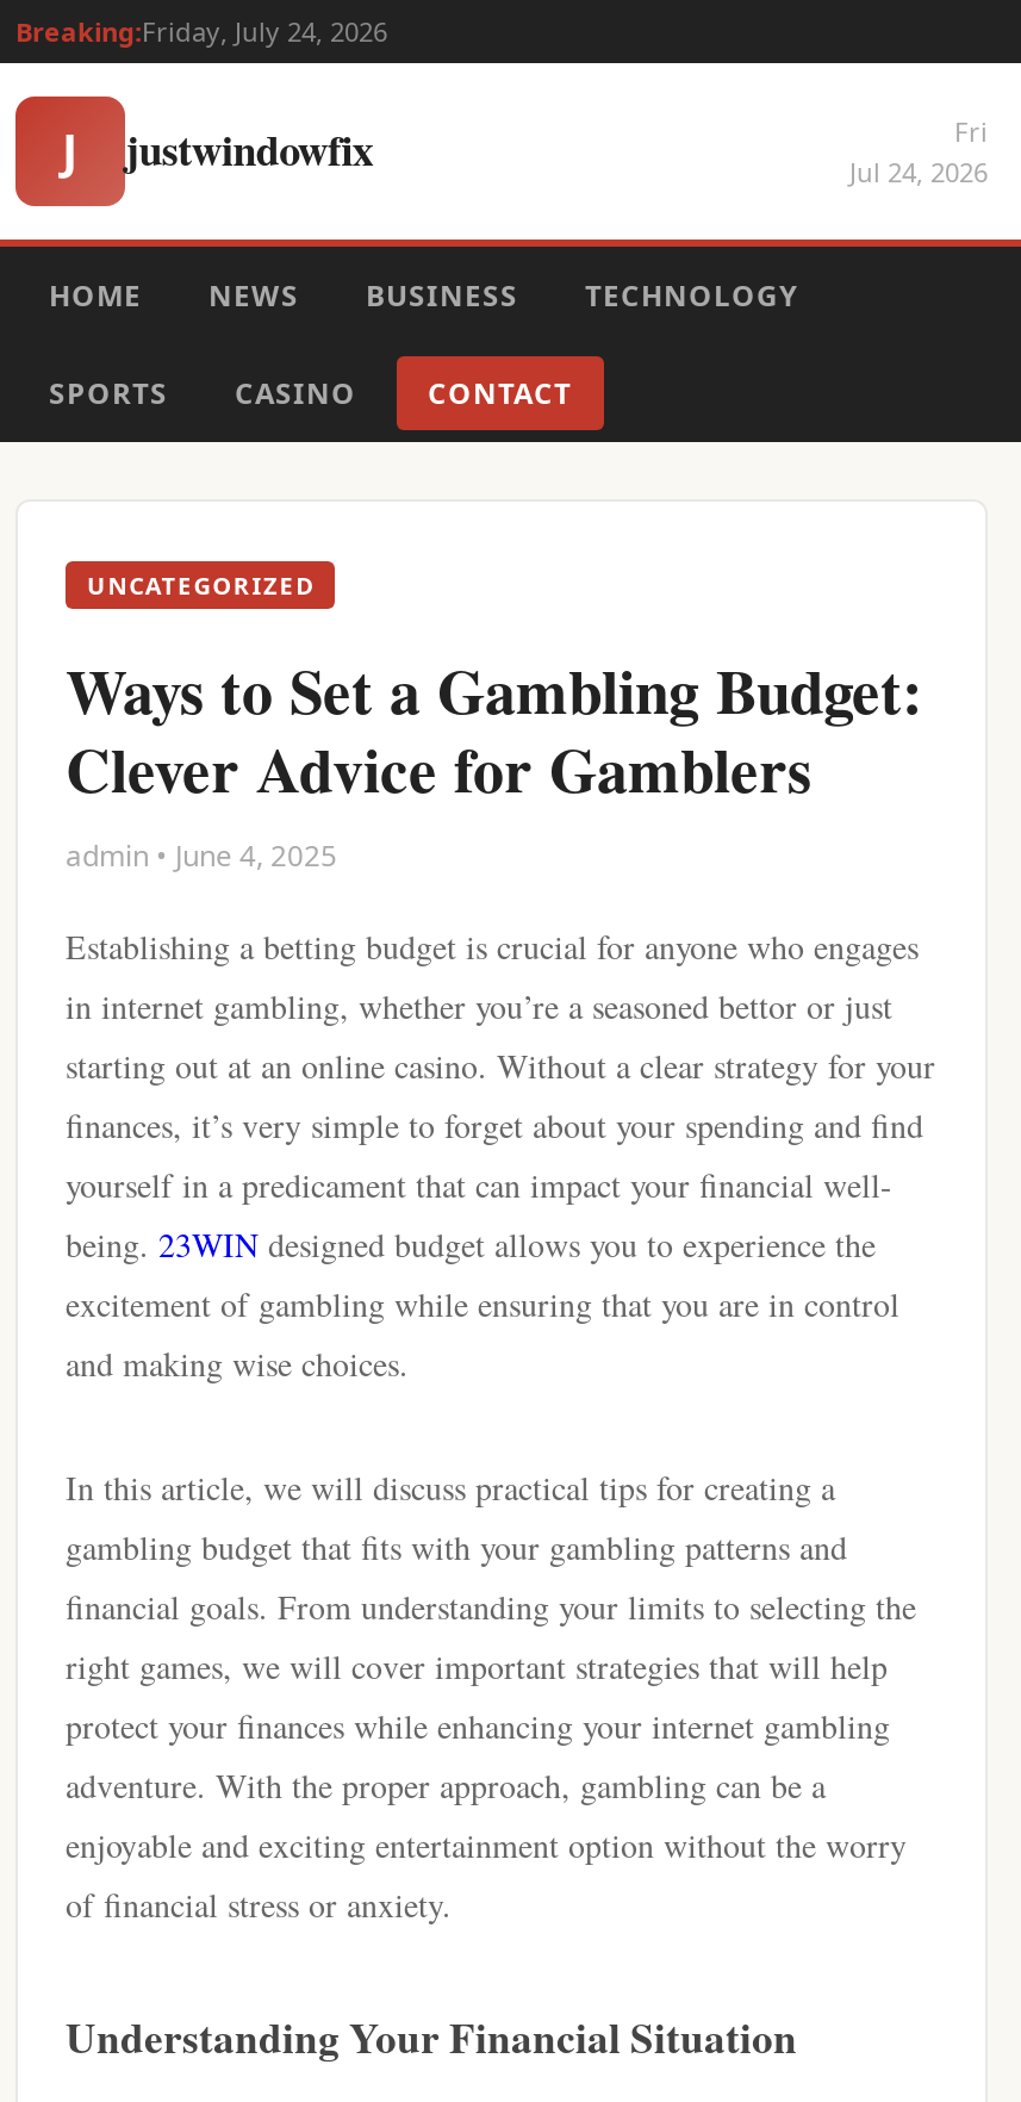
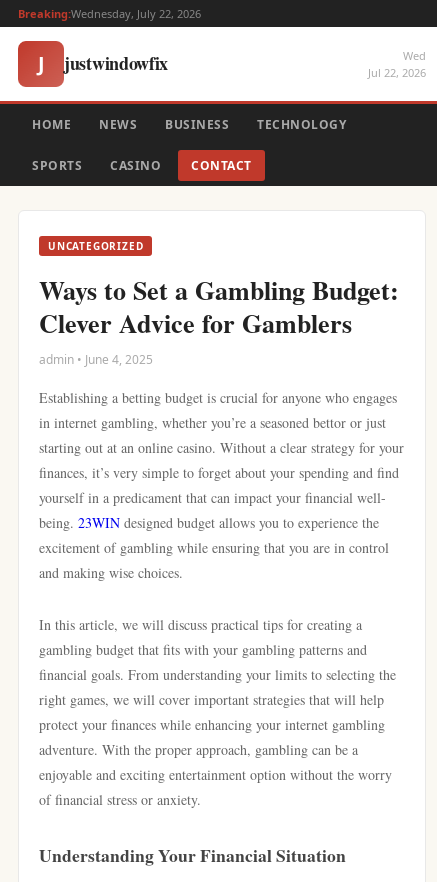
[15,13,387,49] Breaking:Friday, July 24, 2026 -> [18,6,201,21] Breaking:Wednesday, July 22, 2026
[849,113,988,189] Fri | Jul 24, 2026 -> [368,48,426,80] Wed | Jul 22, 2026

